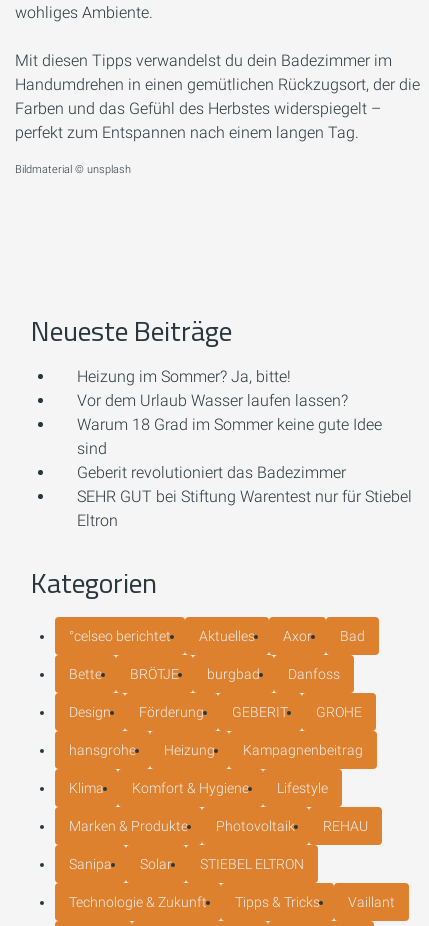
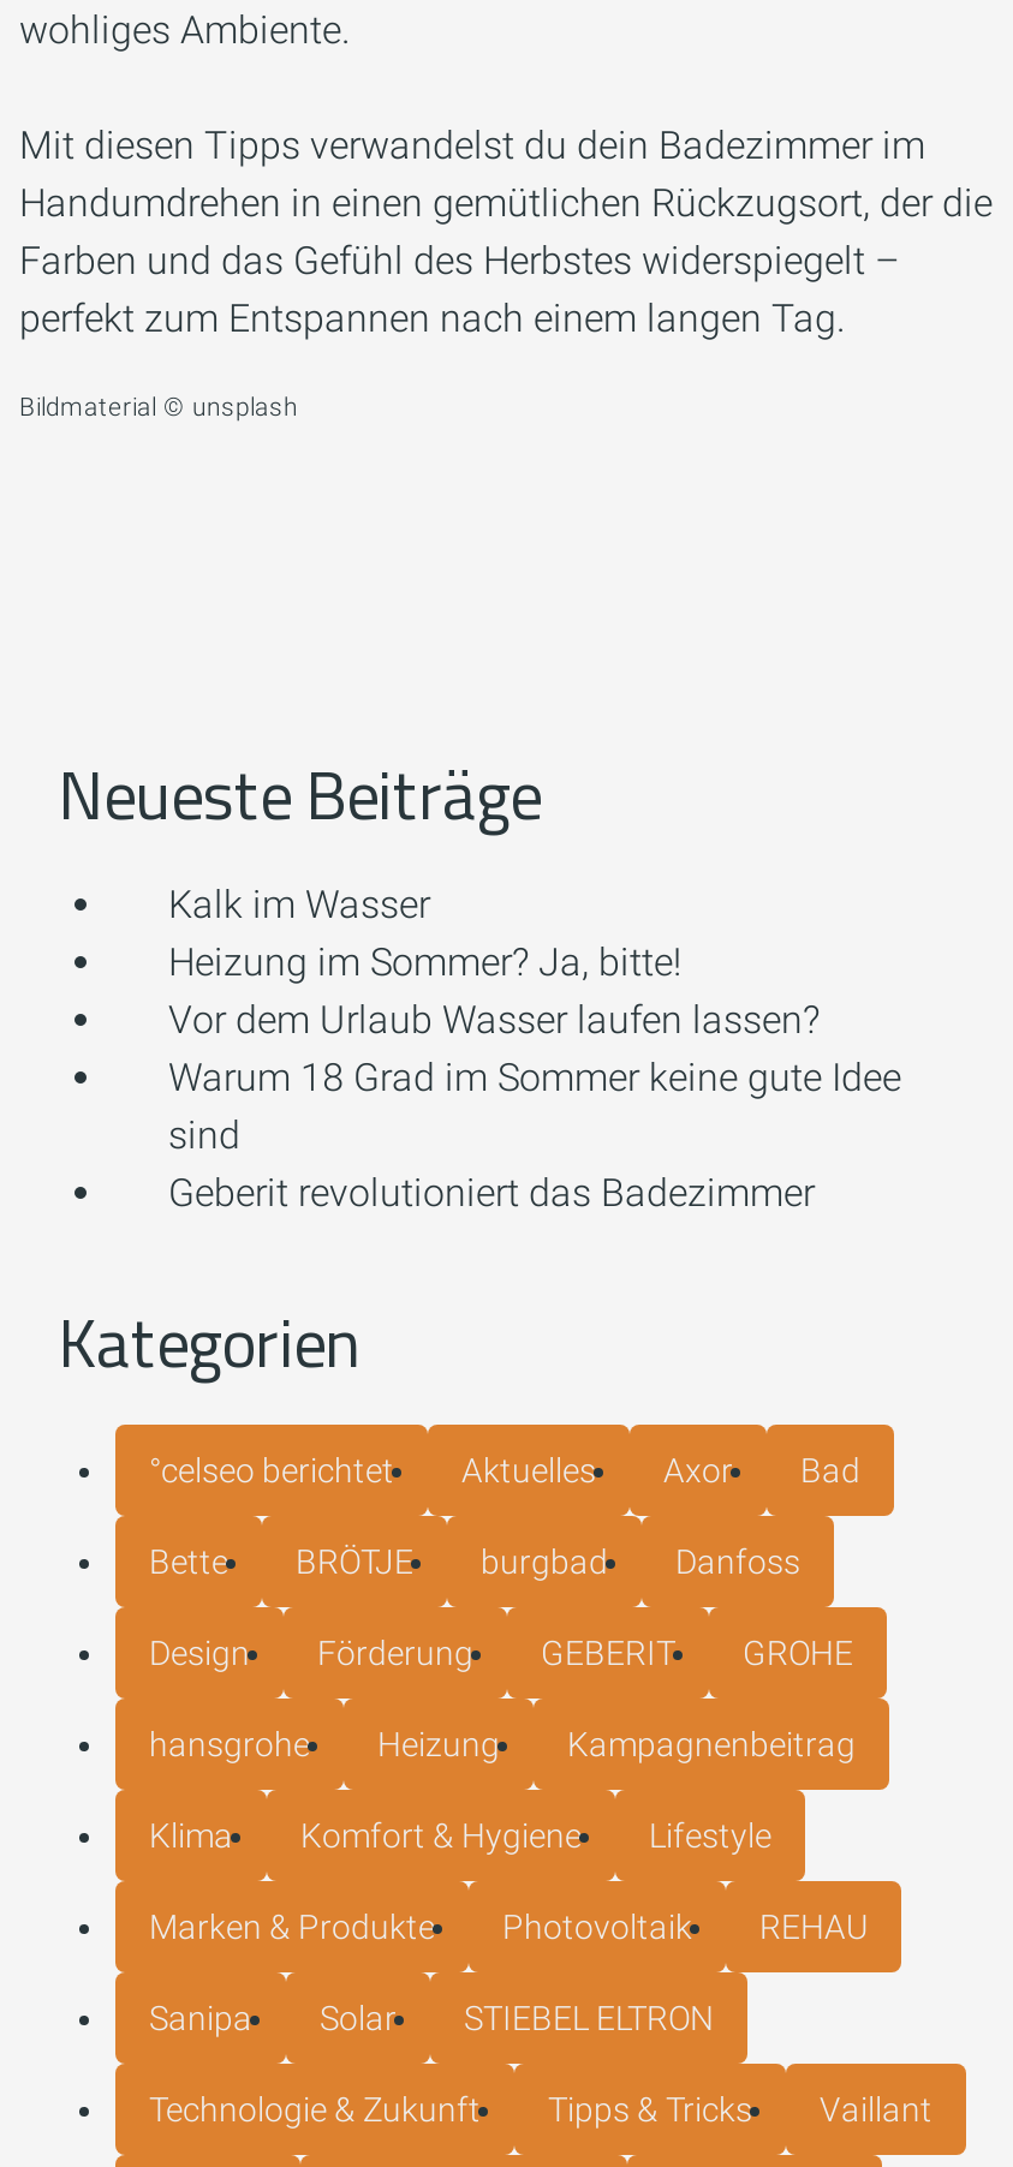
none -> [168,882,430,928] Kalk im Wasser
moved [77,367,382,482] -> [168,940,901,1216]: Heizung im Sommer? Ja, bitte! | Vor dem Urlaub Wasser laufen lassen? | Warum 18 Grad im Sommer keine gute Idee | sind | Geberit revolutioniert das Badezimmer
[77,487,412,530] SEHR GUT bei Stiftung Warentest nur für Stiebel | Eltron -> none

